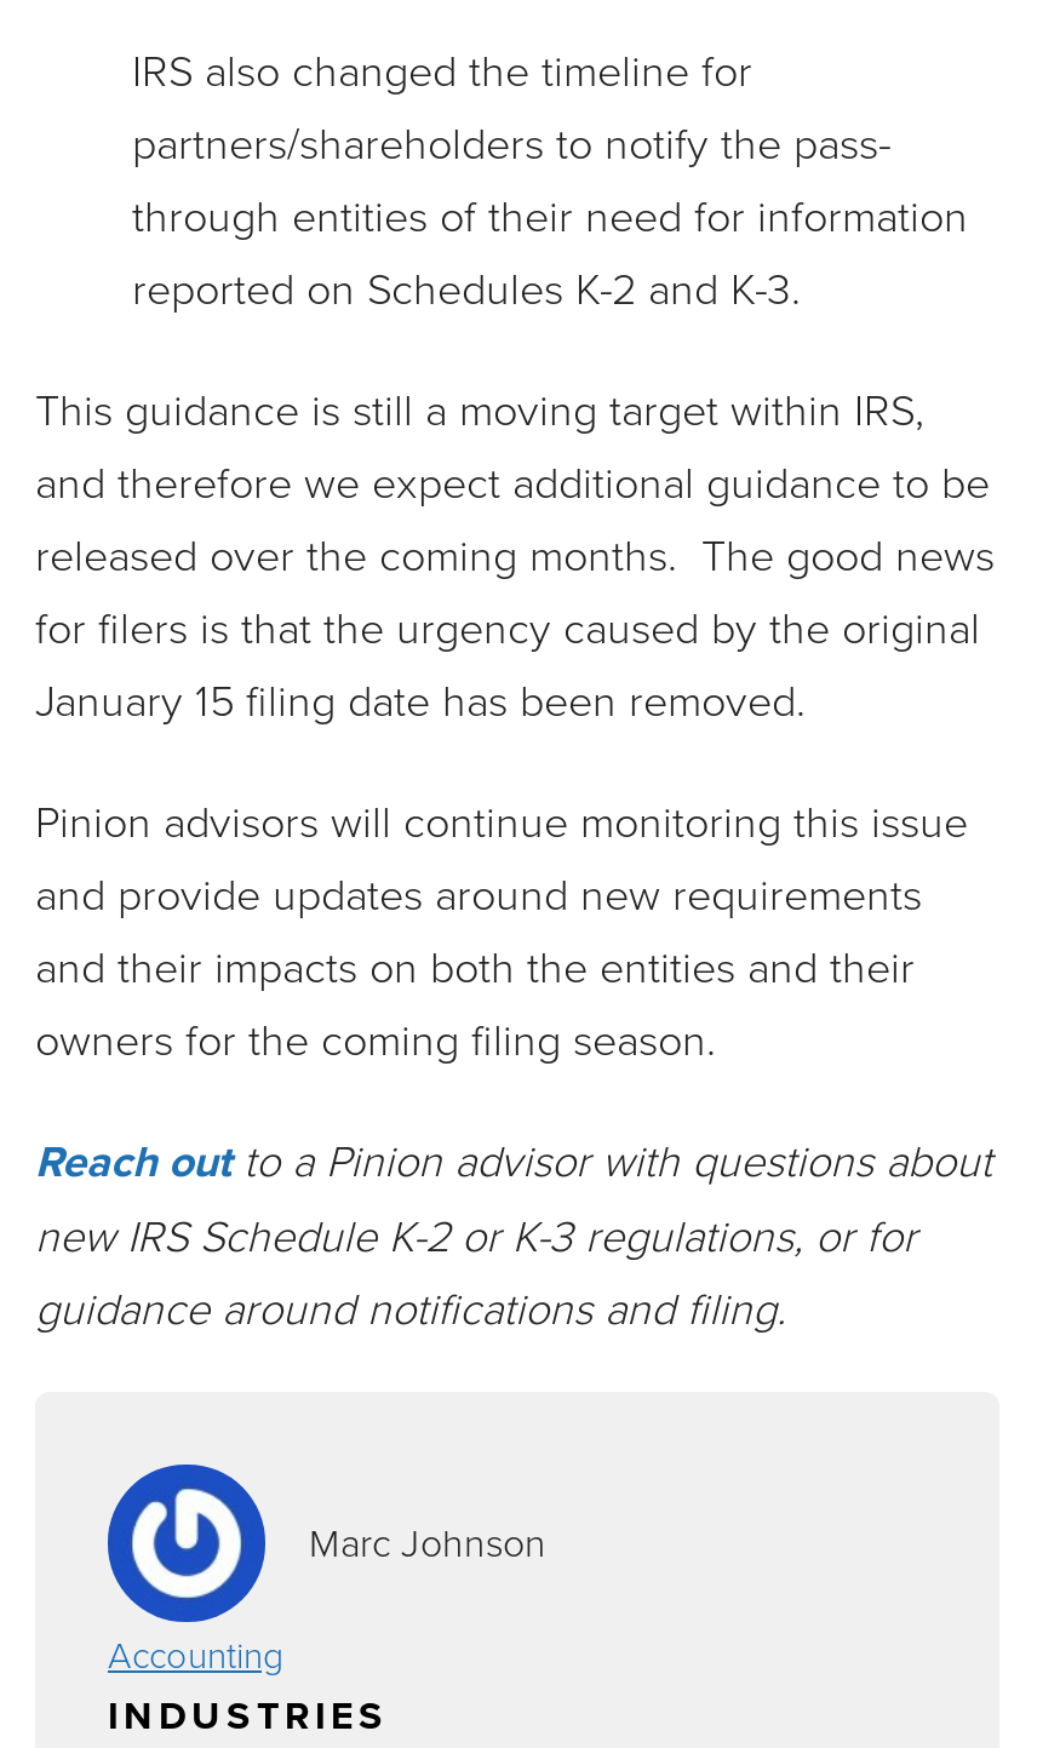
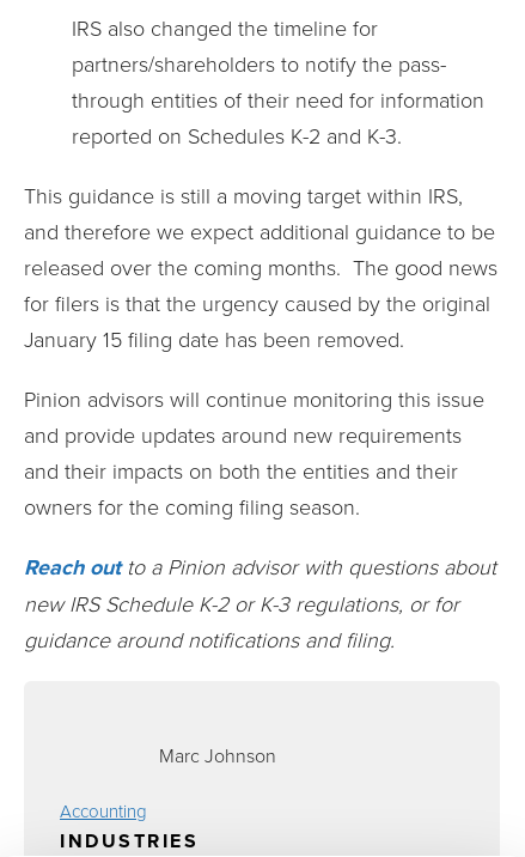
[105,1462,268,1622] [image] -> none

